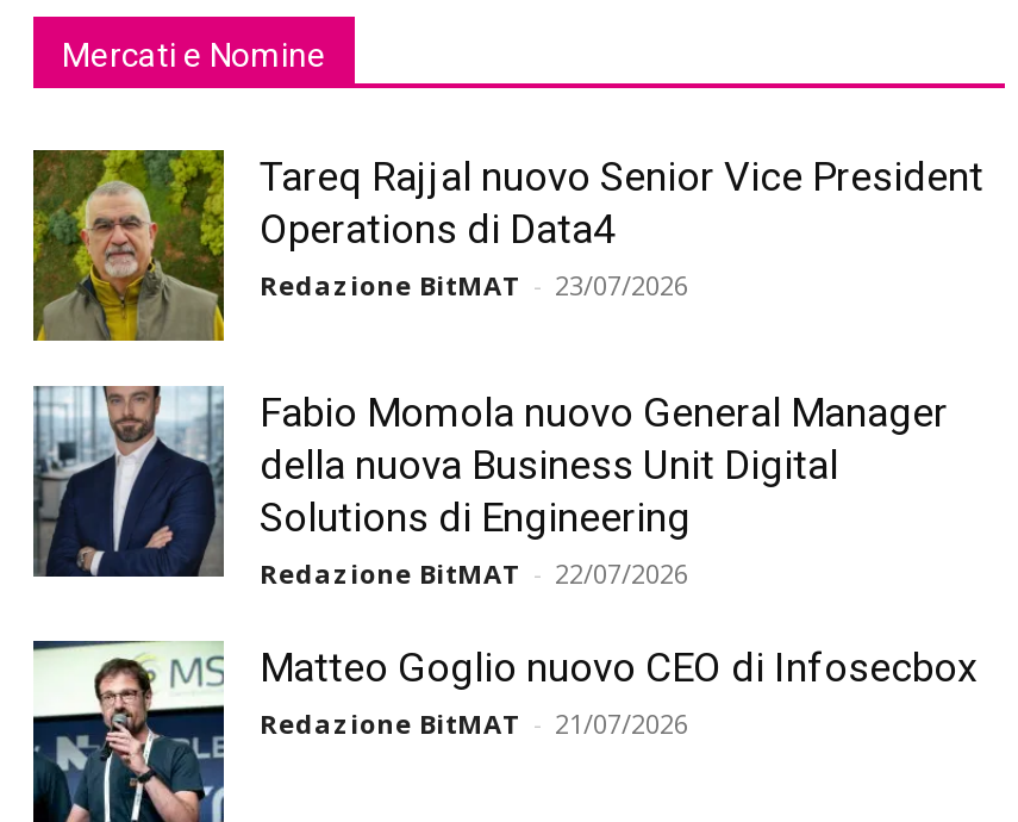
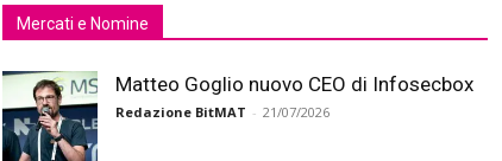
[31,148,983,591] [image] | Tareq Rajjal nuovo Senior Vice President | Operations di Data4 | Redazione BitMAT - 23/07/2026 | Fabio Momola nuovo General Manager | della nuova Business Unit Digital | Solutions di Engineering | Redazione BitMAT - 22/07/2026 -> none
[31,384,224,579] [image] -> none

